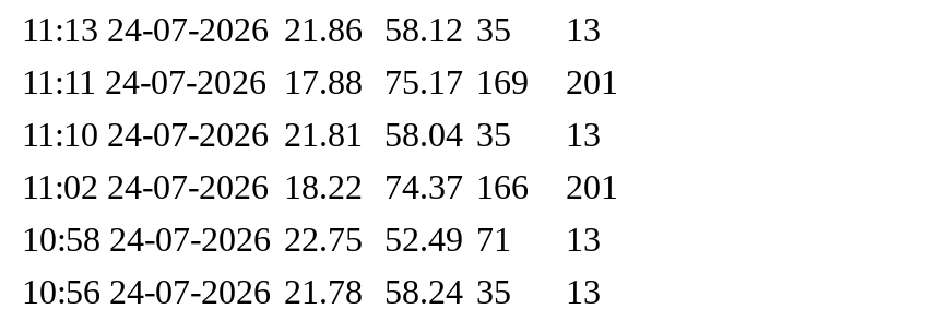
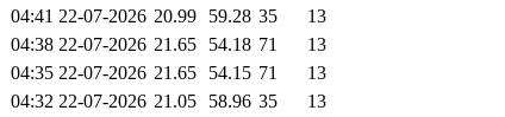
[22,11,601,48] 11:13 24-07-2026 21.86 58.12 35 13 -> [11,6,326,26] 04:41 22-07-2026 20.99 59.28 35 13
[22,63,618,153] 11:11 24-07-2026 17.88 75.17 169 | 201 | 11:10 24-07-2026 21.81 58.04 35 -> [11,34,278,54] 04:38 22-07-2026 21.65 54.18 71
[22,168,618,258] 11:02 24-07-2026 18.22 74.37 166 | 201 | 10:58 24-07-2026 22.75 52.49 71 -> [11,63,278,83] 04:35 22-07-2026 21.65 54.15 71
[22,273,601,310] 10:56 24-07-2026 21.78 58.24 35 13 -> [11,91,326,111] 04:32 22-07-2026 21.05 58.96 35 13

